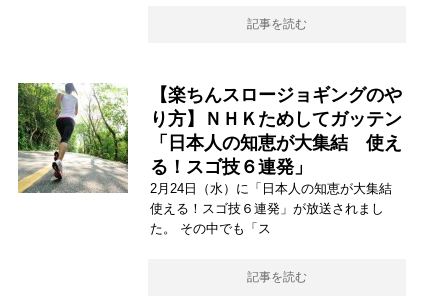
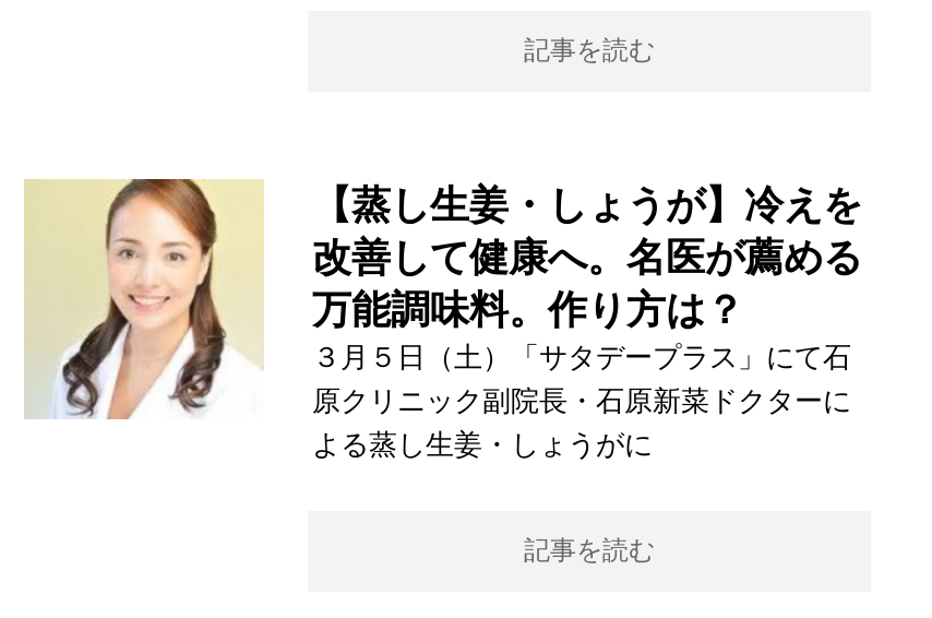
[17,82,405,236] [image] | 【楽ちんスロージョギングのや | り方】ＮＨＫためしてガッテン | 「日本人の知恵が大集結 使え | る！スゴ技６連発」 | 2月24日（水）に「日本人の知恵が大集結 | 使える！スゴ技６連発」が放送されまし | た。 その中でも「ス -> [24,177,862,461] [image] | 【蒸し生姜・しょうが】冷えを | 改善して健康へ。名医が薦める | 万能調味料。作り方は？ | ３月５日（土）「サタデープラス」にて石 | 原クリニック副院長・石原新菜ドクターに | よる蒸し生姜・しょうがに

